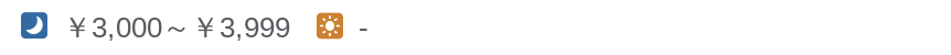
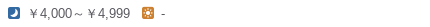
[63,12,290,45] ￥3,000～￥3,999 -> [27,6,130,21] ￥4,000～￥4,999

